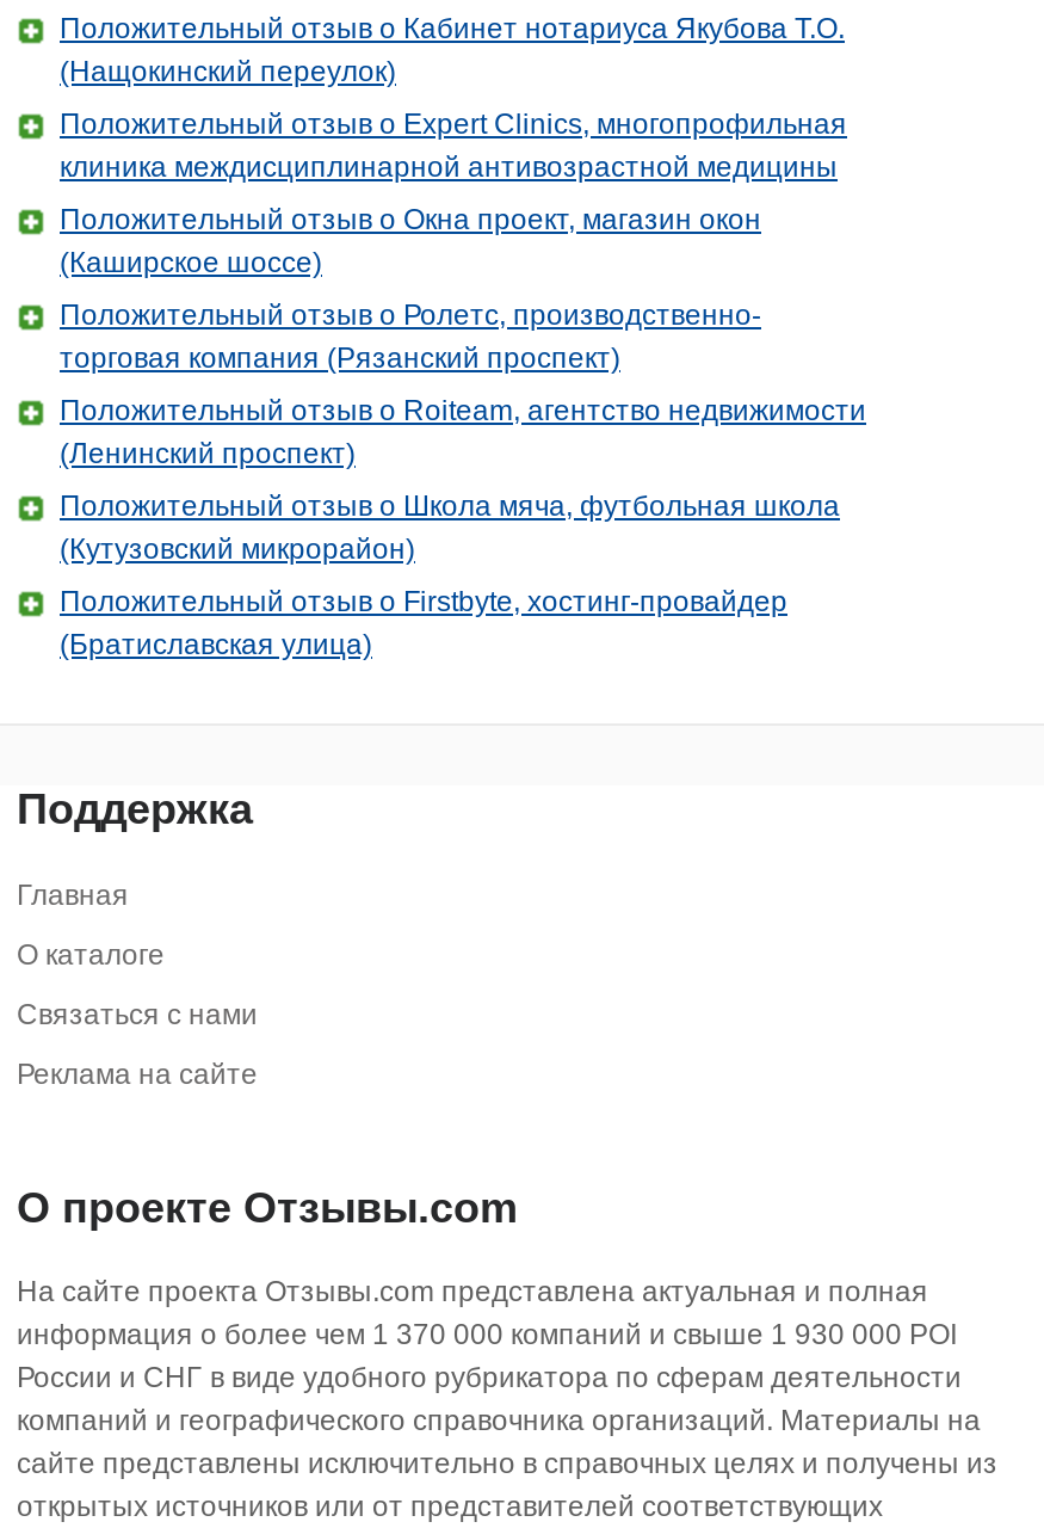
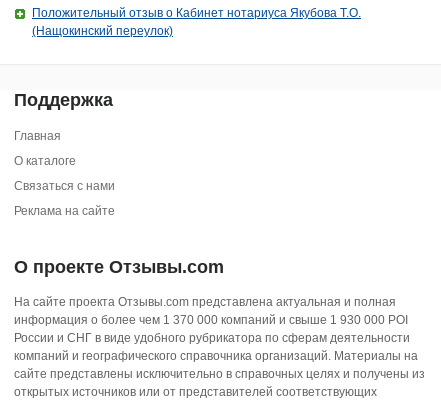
[60,107,866,661] Положительный отзыв о Expert Clinics, многопрофильная | клиника междисциплинарной антивозрастной медицины | Положительный отзыв о Окна проект, магазин окон | (Каширское шоссе) | Положительный отзыв о Ролетс, производственно- | торговая компания (Рязанский проспект) | Положительный отзыв о Roiteam, агентство недвижимости | (Ленинский проспект) | Положительный отзыв о Школа мяча, футбольная школа | (Кутузовский микрорайон) | Положительный отзыв о Firstbyte, хостинг-провайдер | (Братиславская улица) -> none

